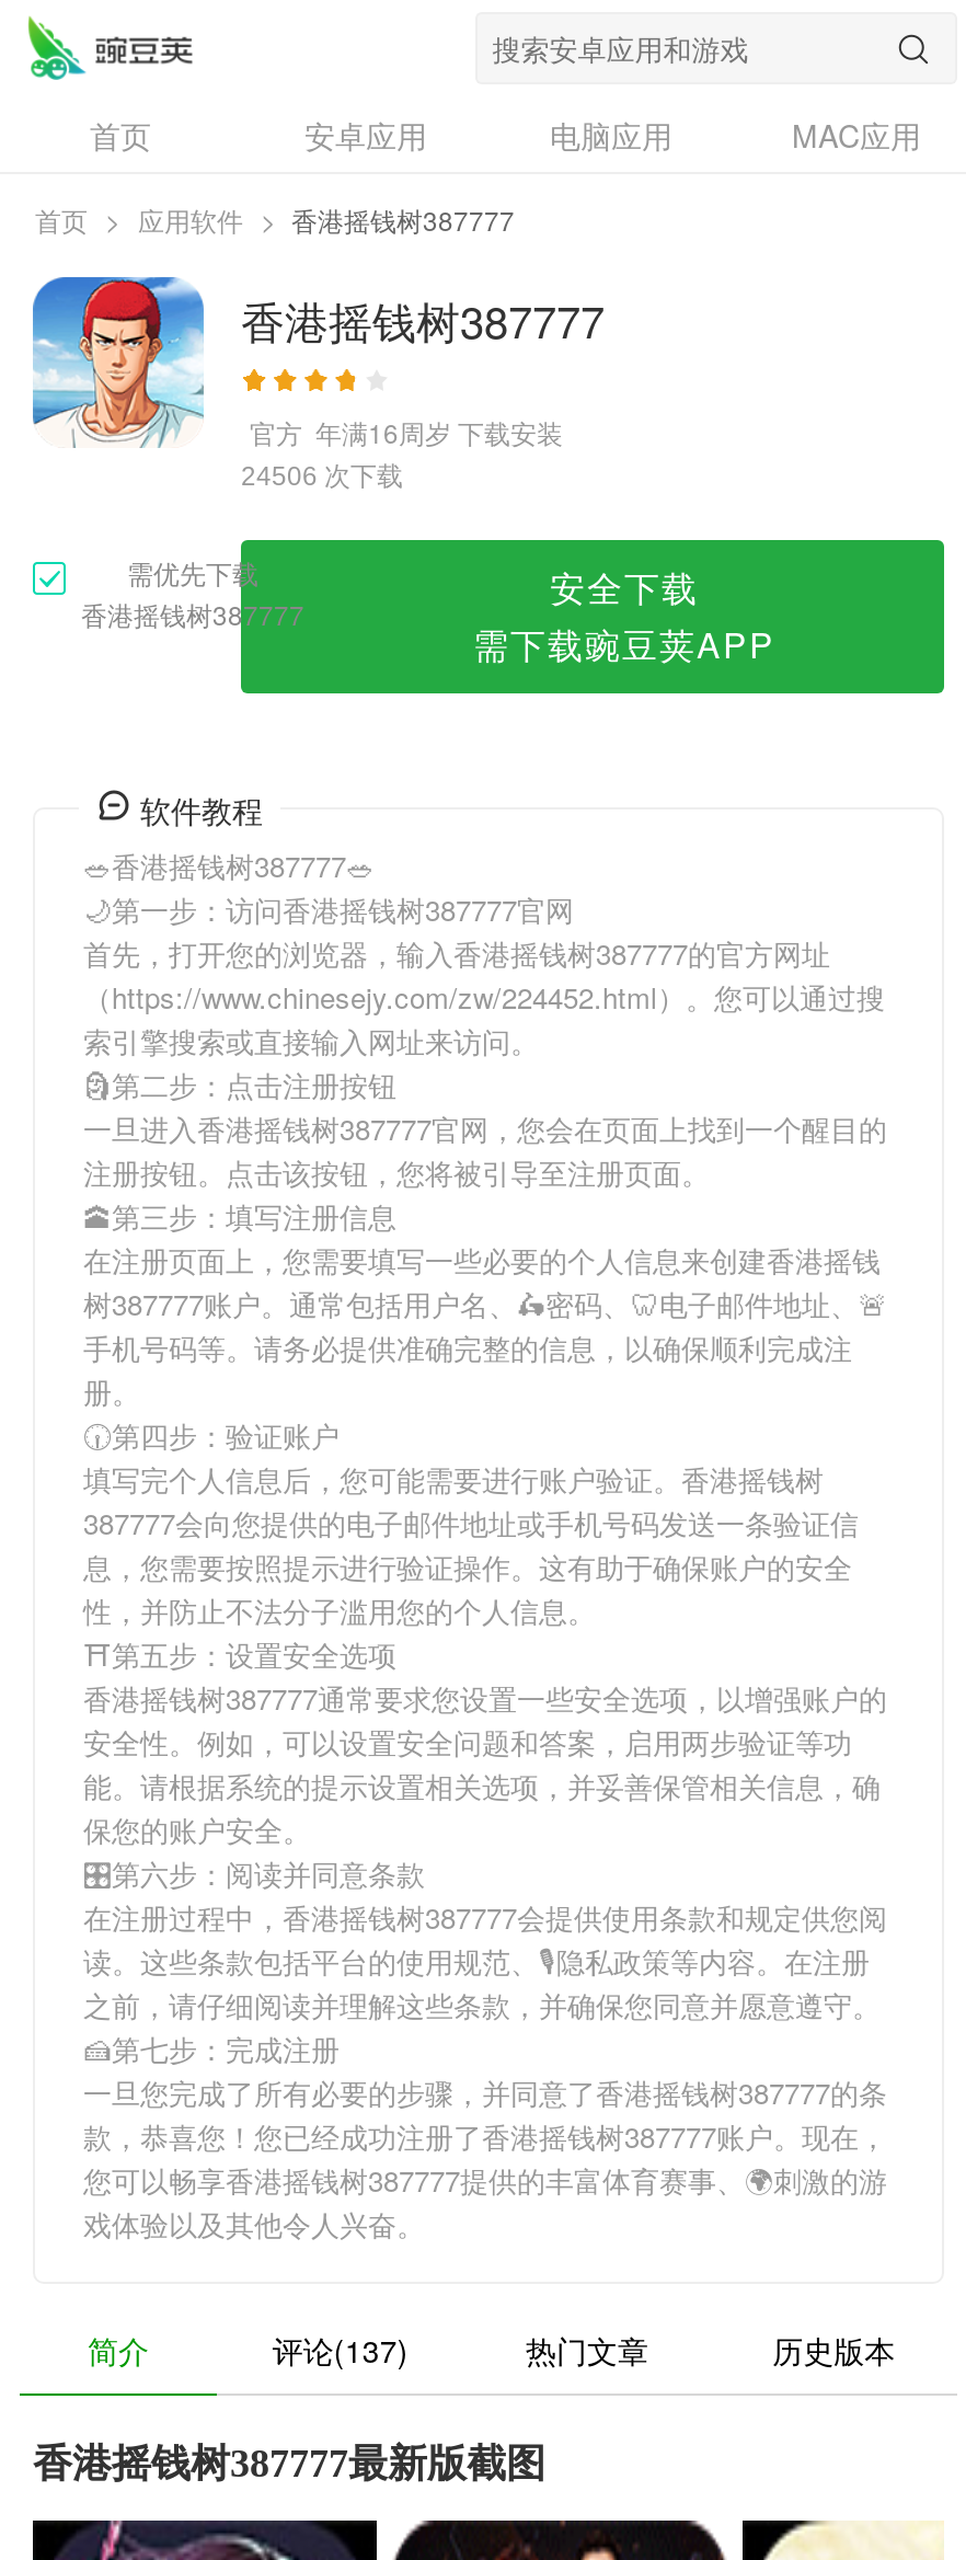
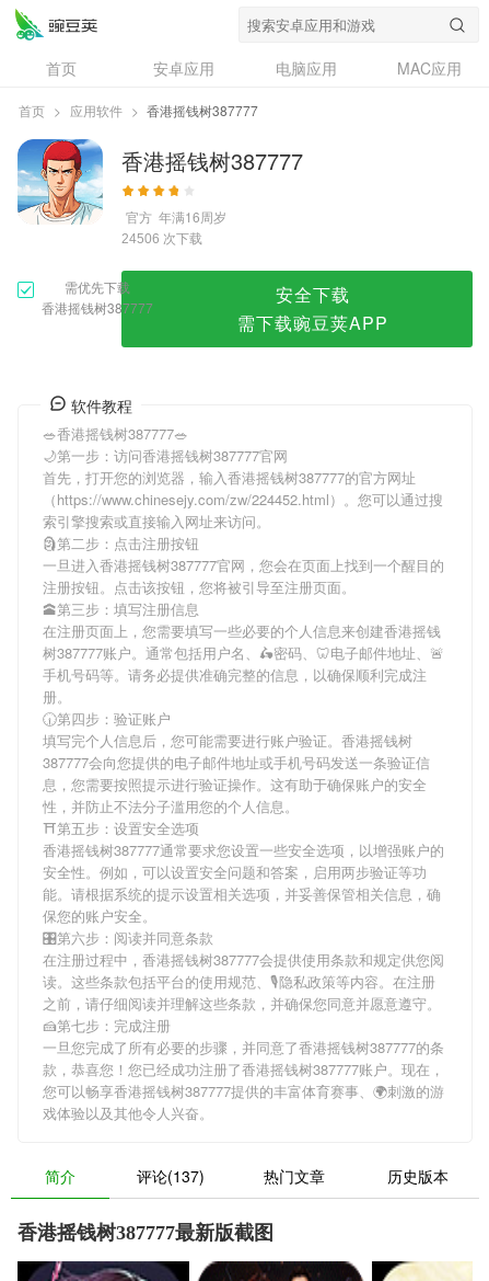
[250,413,563,450] 官方年满16周岁 下载安装 -> [126,207,226,226] 官方年满16周岁

